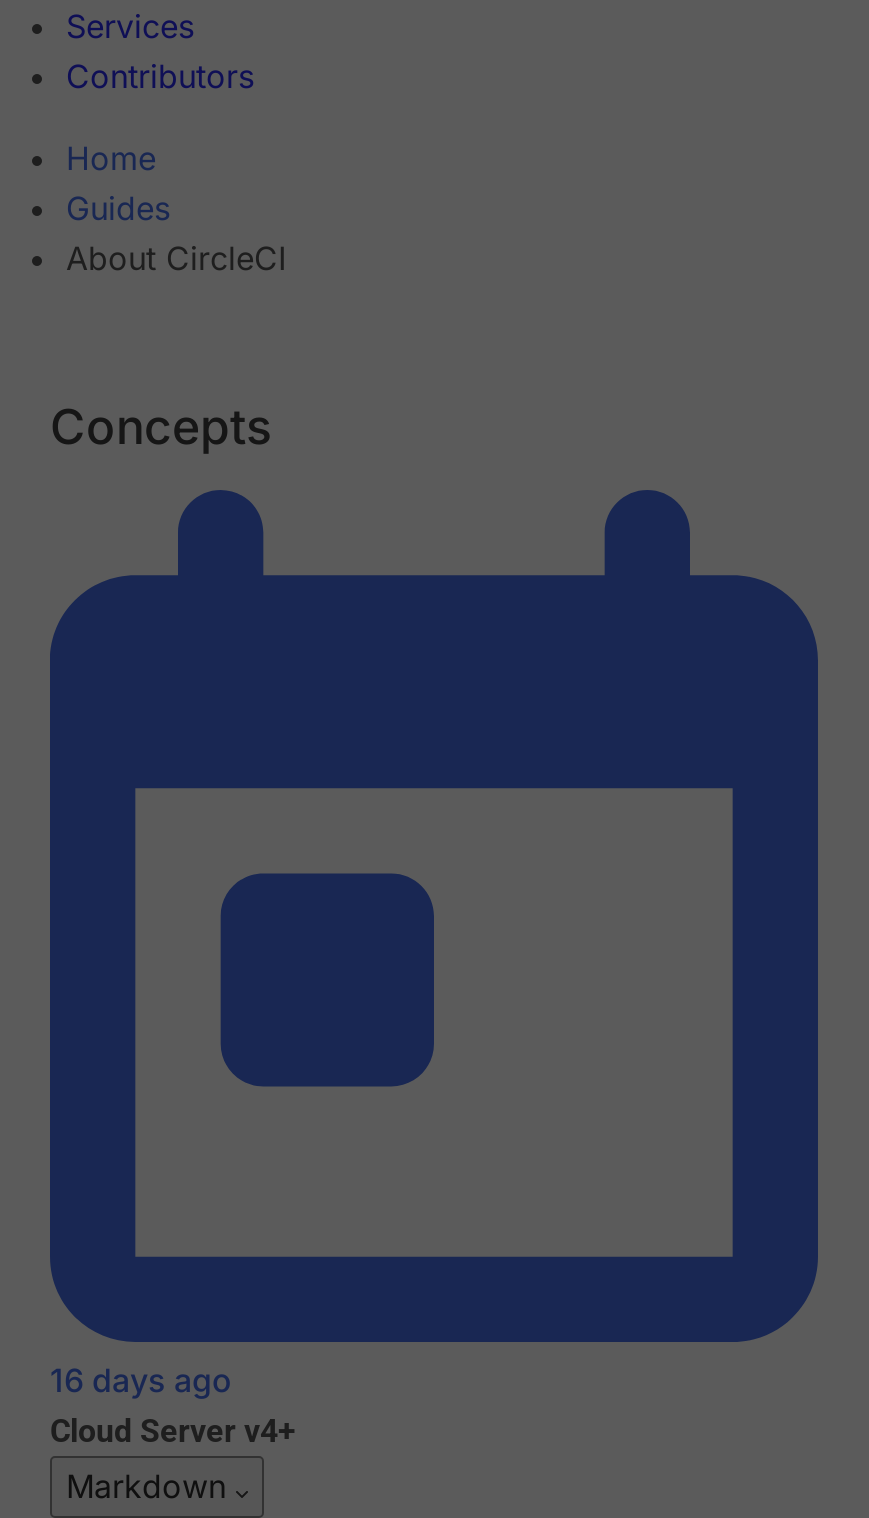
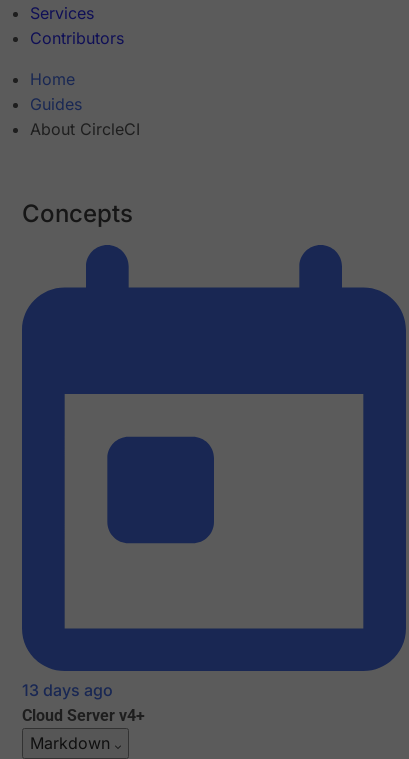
[50,1361,232,1401] 16 days ago -> [22,680,113,700] 13 days ago

